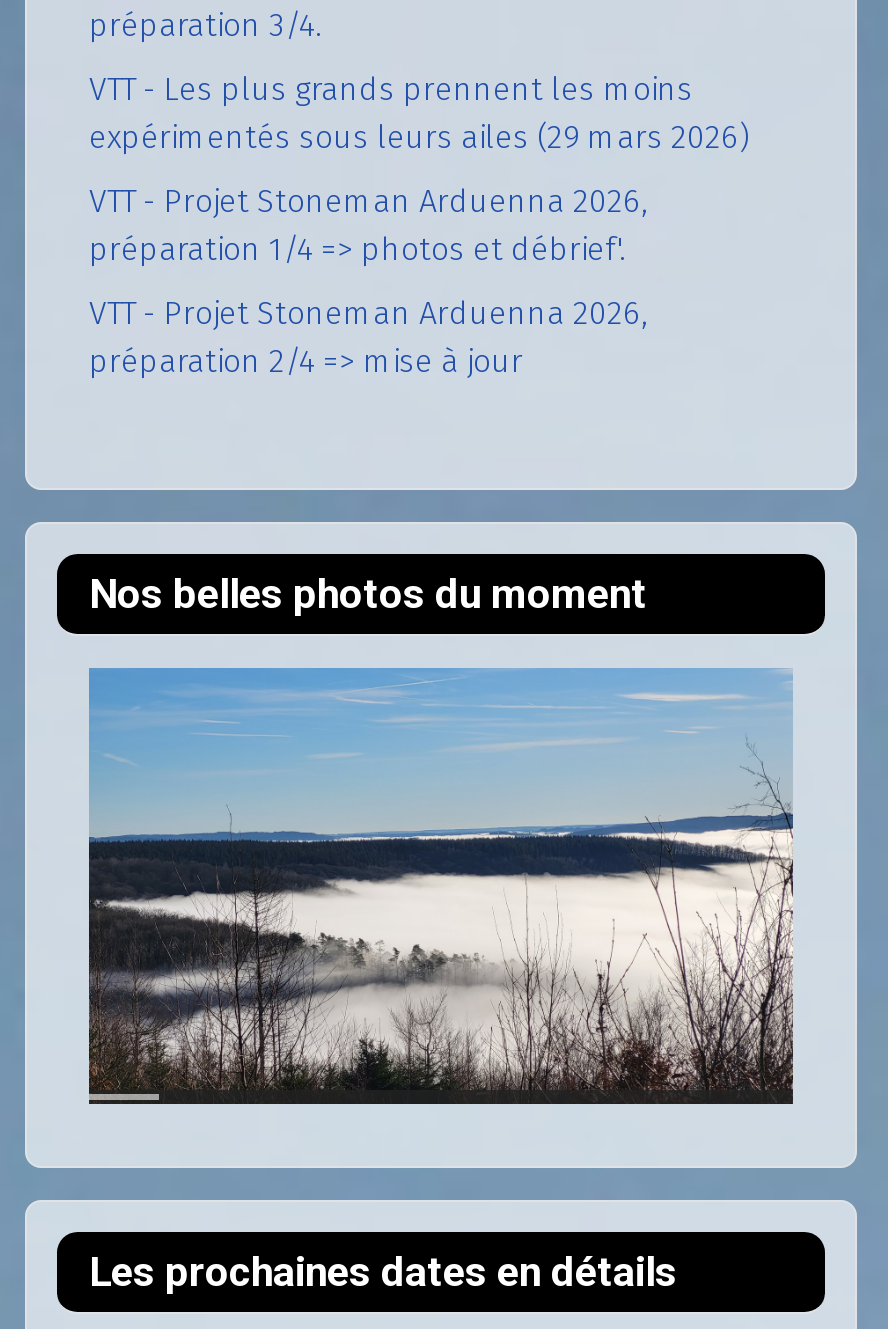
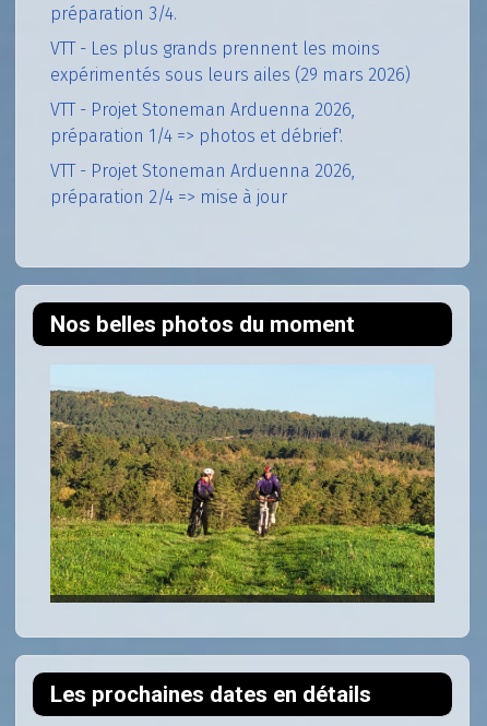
[87,666,795,1100] [image] -> [49,365,436,602] [image]

